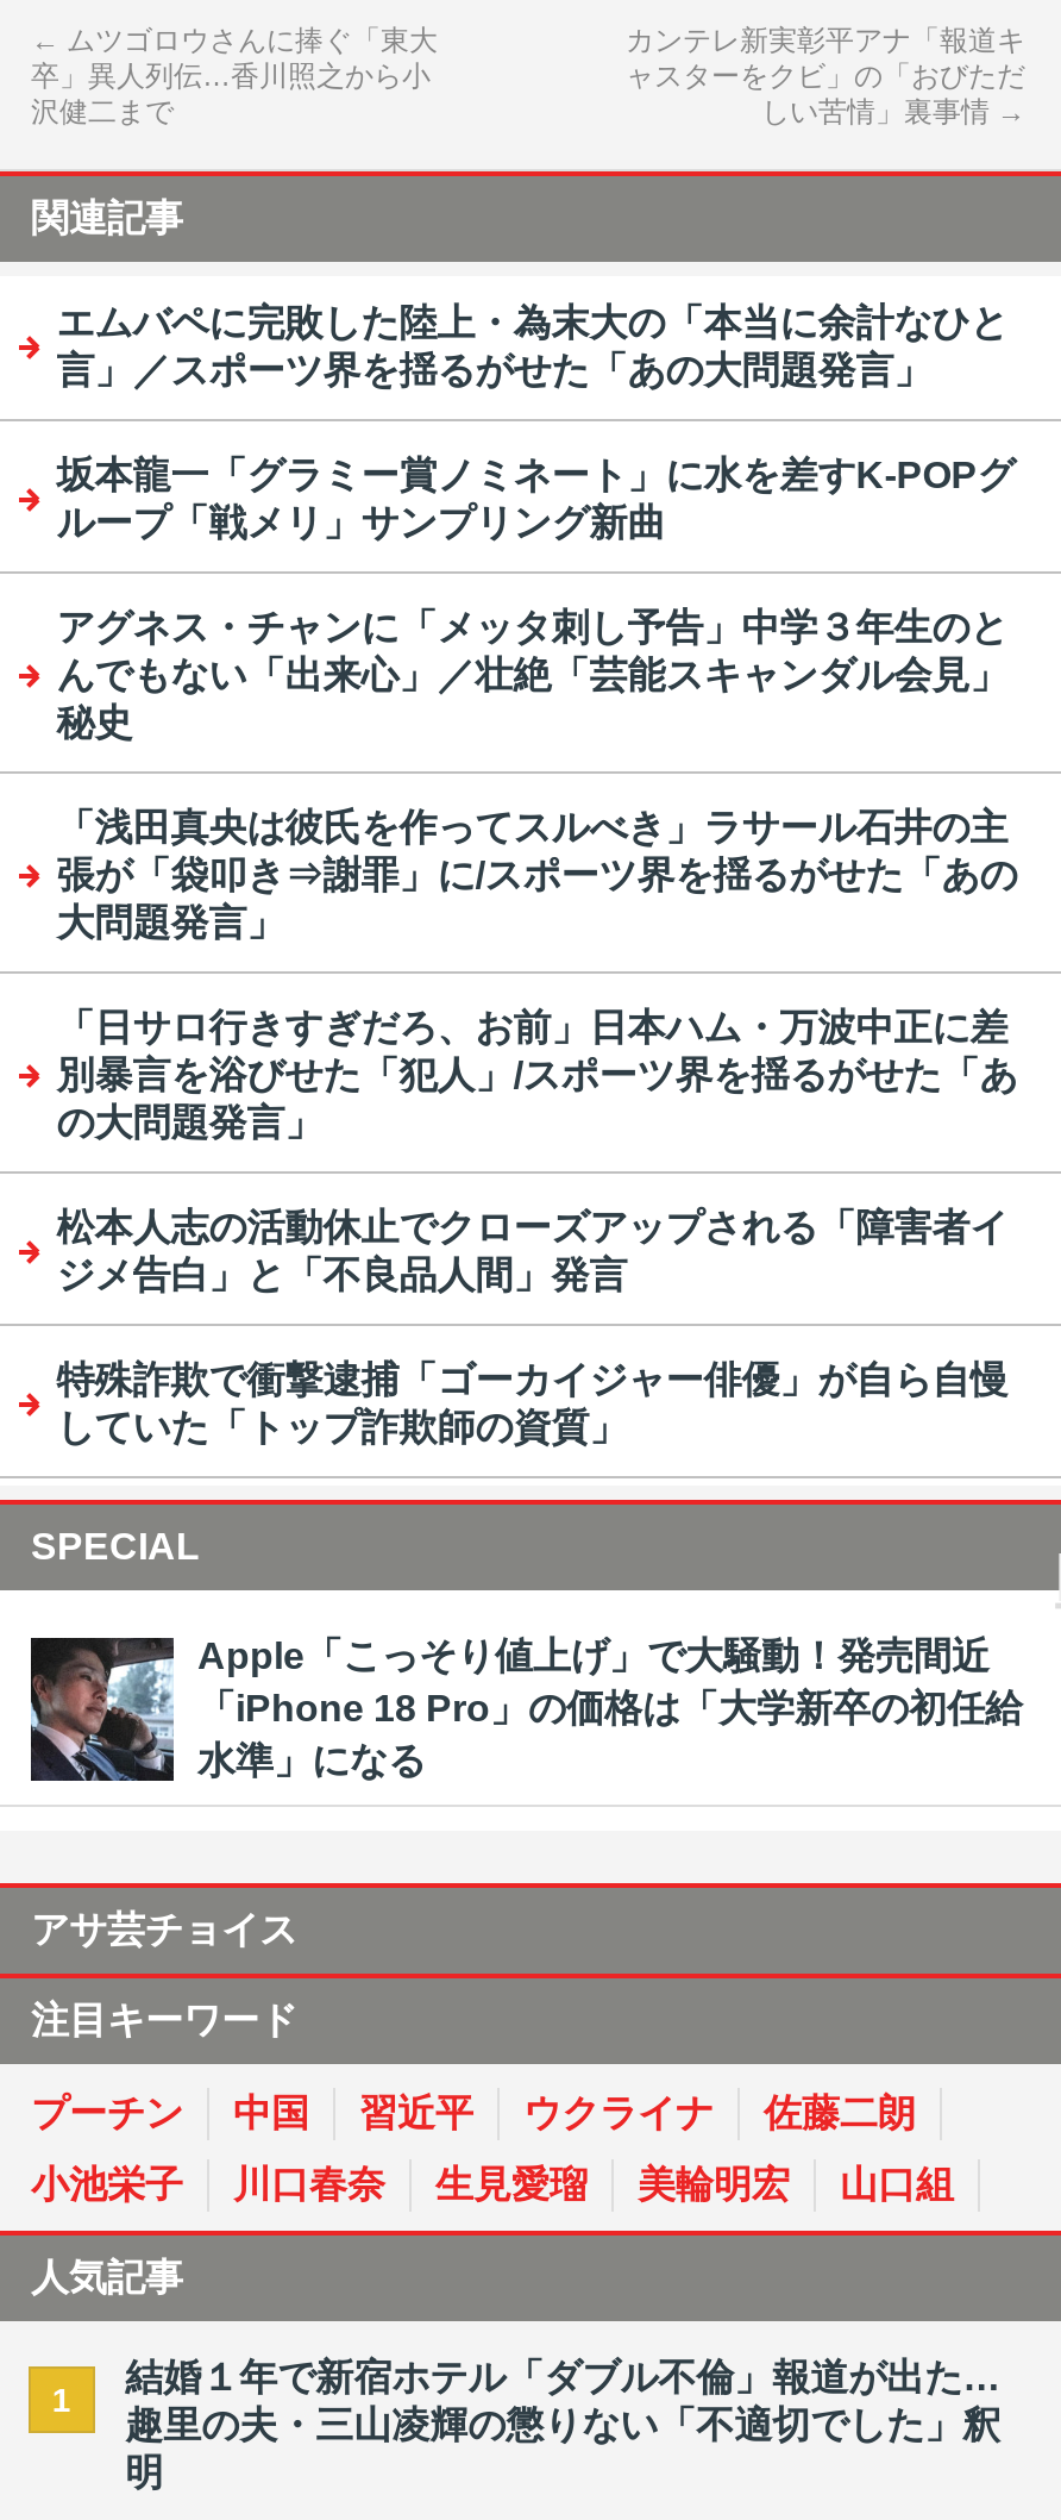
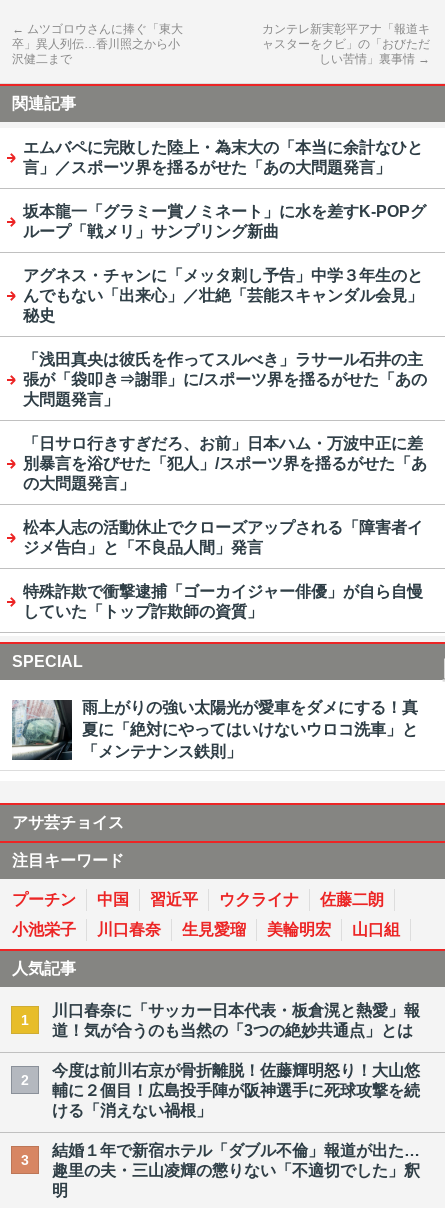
[29,1636,1023,1783] [image] | Apple「こっそり値上げ」で大騒動！発売間近 | 「iPhone 18 Pro」の価格は「大学新卒の初任給 | 水準」になる -> [11,699,418,761] [image] | 雨上がりの強い太陽光が愛車をダメにする！真 | 夏に「絶対にやってはいけないウロコ洗車」と | 「メンテナンス鉄則」
none -> [21,1002,420,1087] 川口春奈に「サッカー日本代表・板倉滉と熱愛」報 | 道！気が合うのも当然の「3つの絶妙共通点」とは | 2
none -> [21,1062,420,1167] 今度は前川右京が骨折離脱！佐藤輝明怒り！大山悠 | 輔に２個目！広島投手陣が阪神選手に死球攻撃を続 | ける「消えない禍根」 | 3

